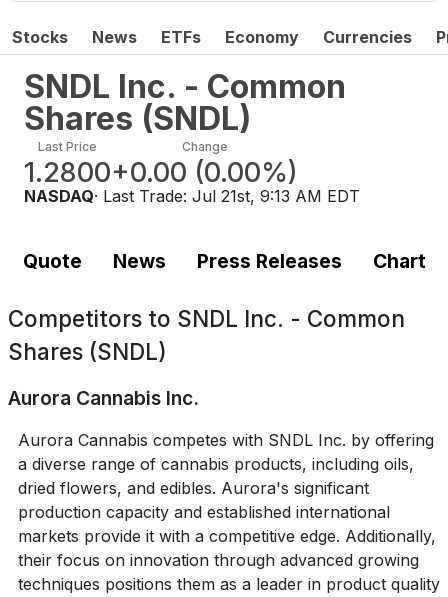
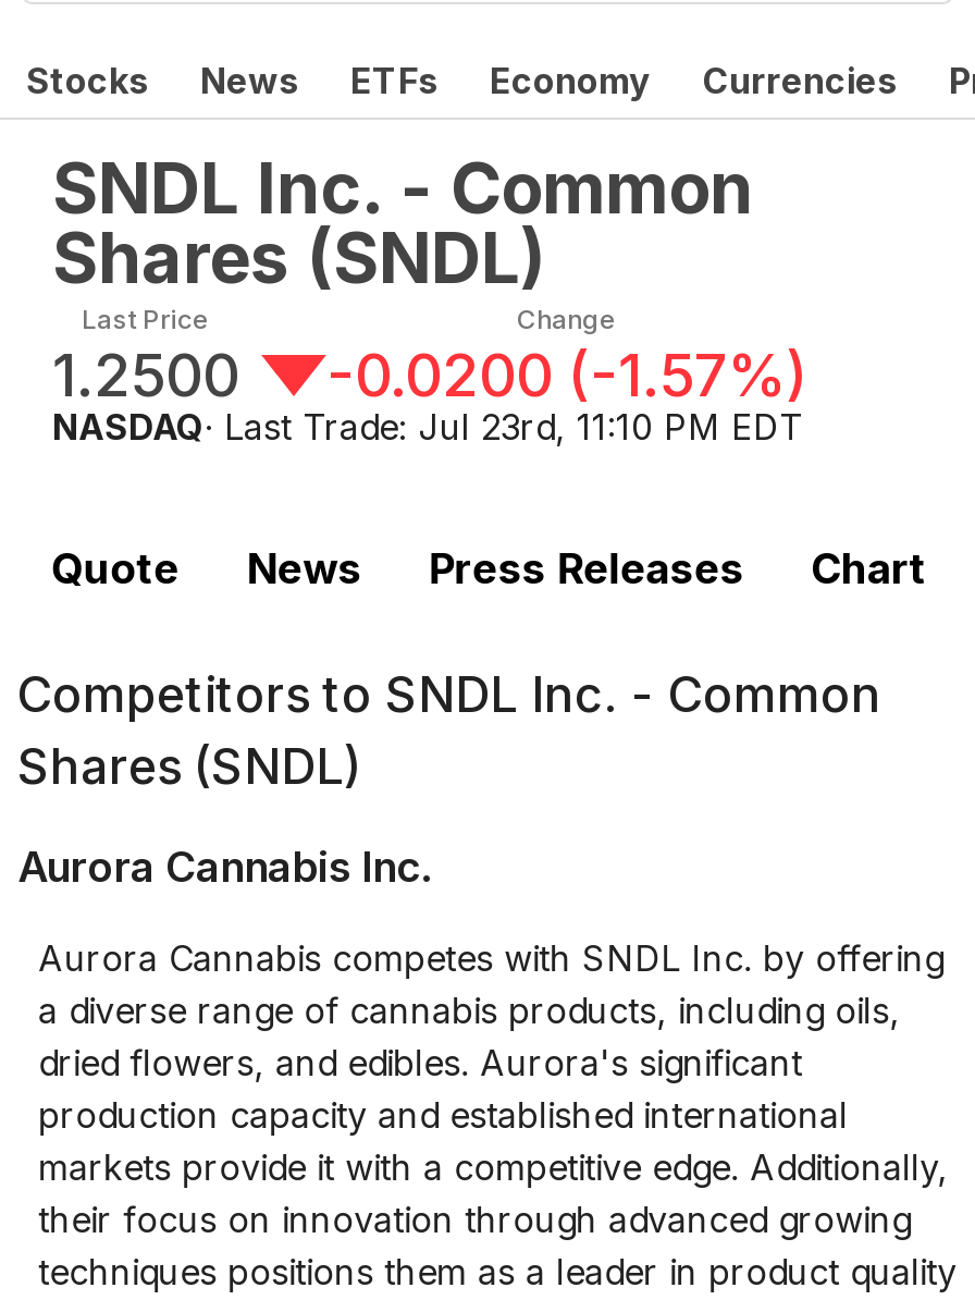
[24,156,111,189] 1.2800 -> [52,339,239,411] 1.2500
[111,156,298,189] +0.00 (0.00%) -> [326,339,807,411] -0.0200 (-1.57%)
[24,186,360,206] NASDAQ · Last Trade: Jul 21st, 9:13 AM EDT -> [52,404,803,448] NASDAQ · Last Trade: Jul 23rd, 11:10 PM EDT

